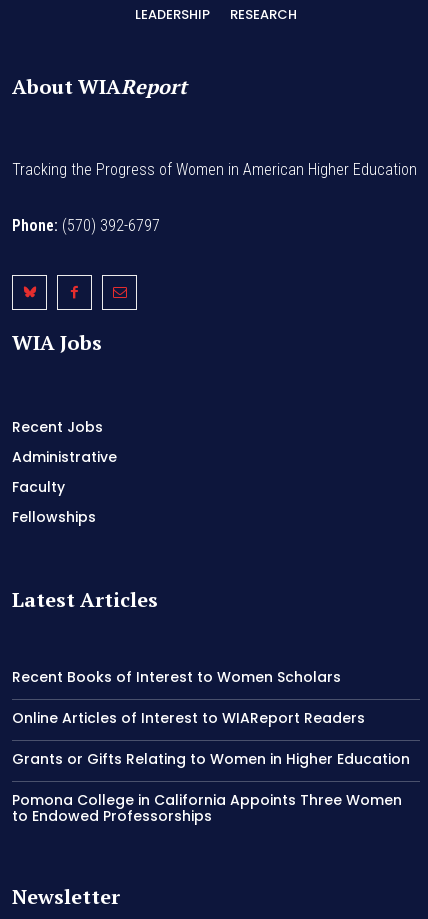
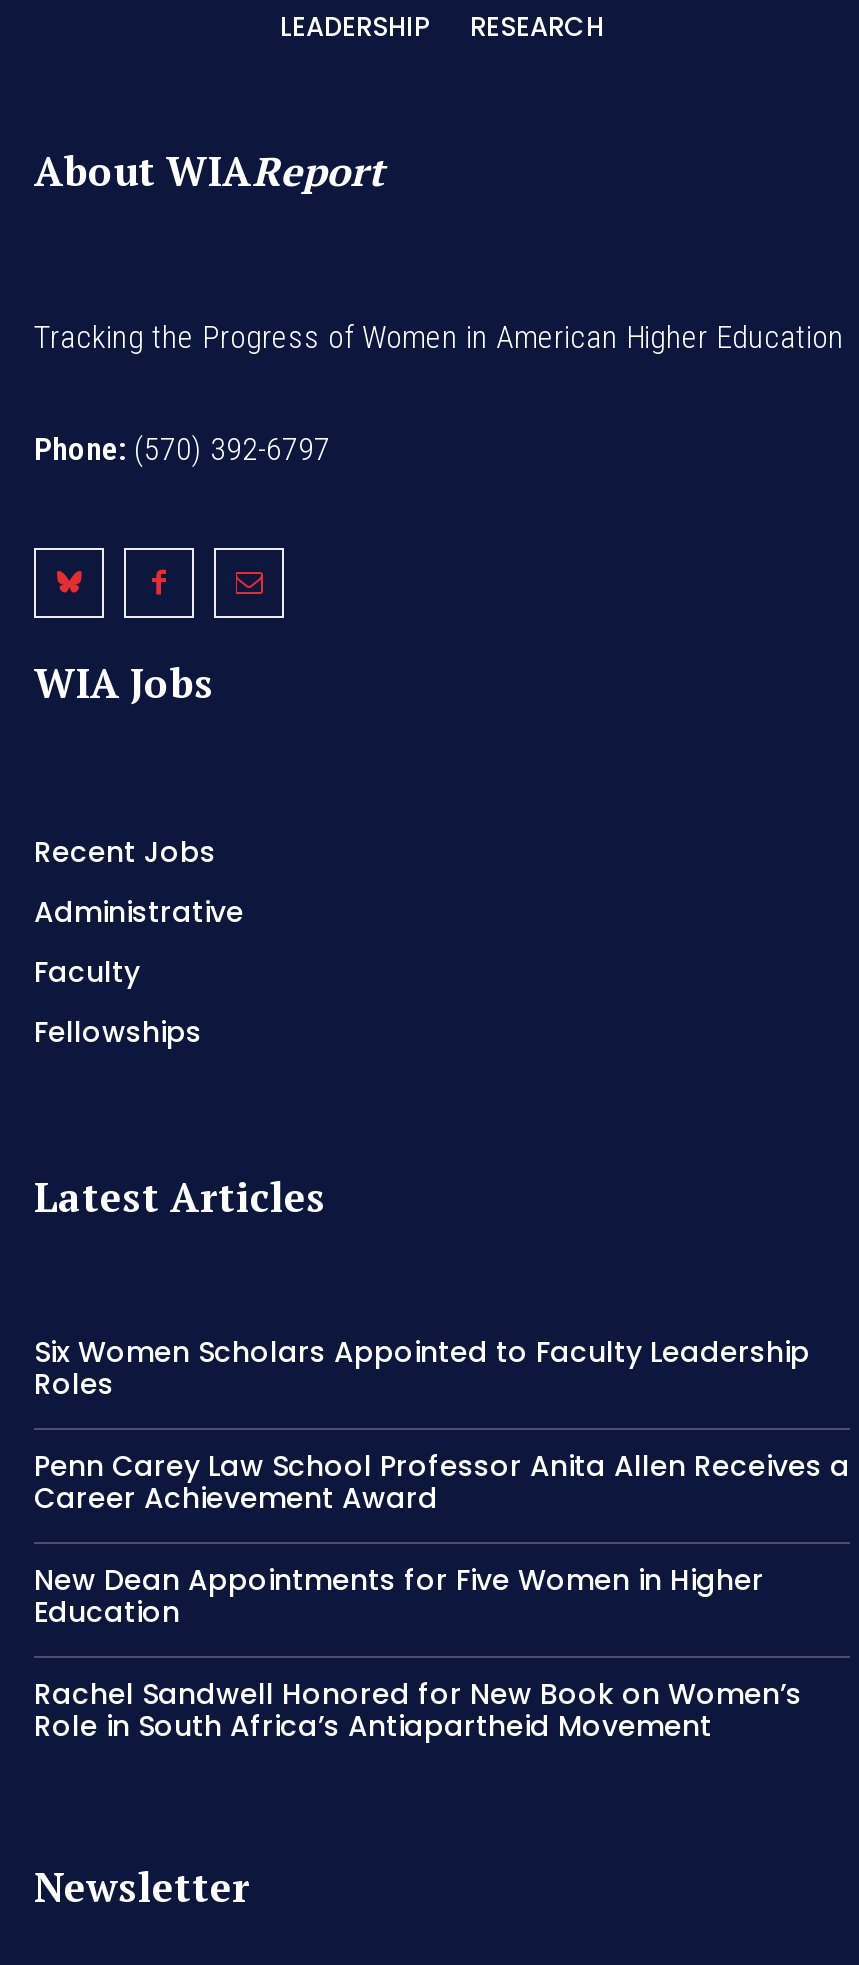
[12,667,341,687] Recent Books of Interest to Women Scholars -> [34,1333,810,1405] Six Women Scholars Appointed to Faculty Leadership | Roles
[12,708,365,728] Online Articles of Interest to WIAReport Readers -> [34,1447,850,1519] Penn Carey Law School Professor Anita Allen Receives a | Career Achievement Award
[12,749,410,769] Grants or Gifts Relating to Women in Higher Education -> [34,1561,764,1633] New Dean Appointments for Five Women in Higher | Education
[12,790,402,826] Pomona College in California Appoints Three Women | to Endowed Professorships -> [34,1675,802,1747] Rachel Sandwell Honored for New Book on Women’s | Role in South Africa’s Antiapartheid Movement

